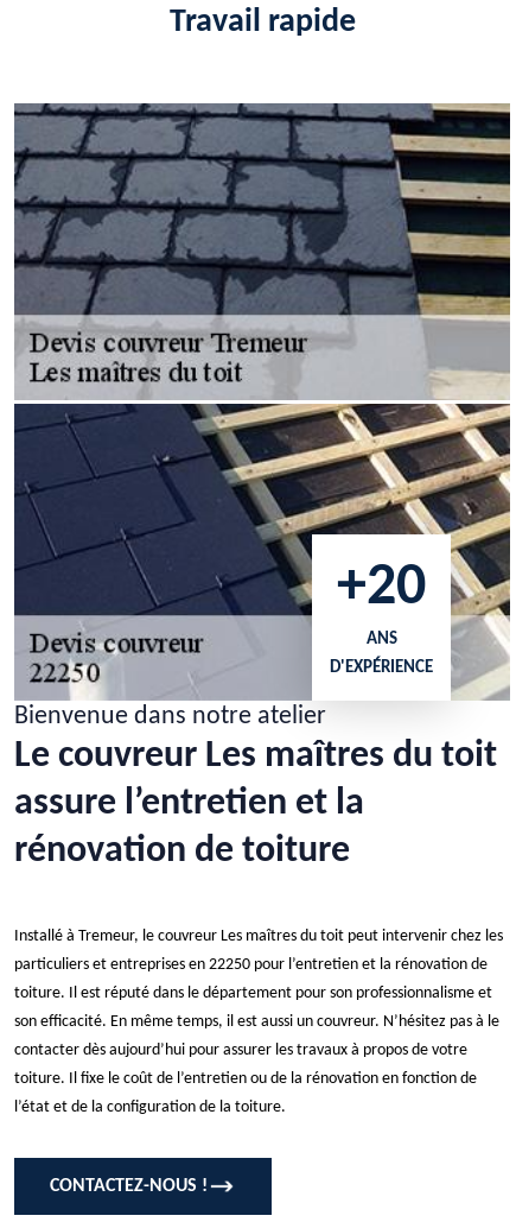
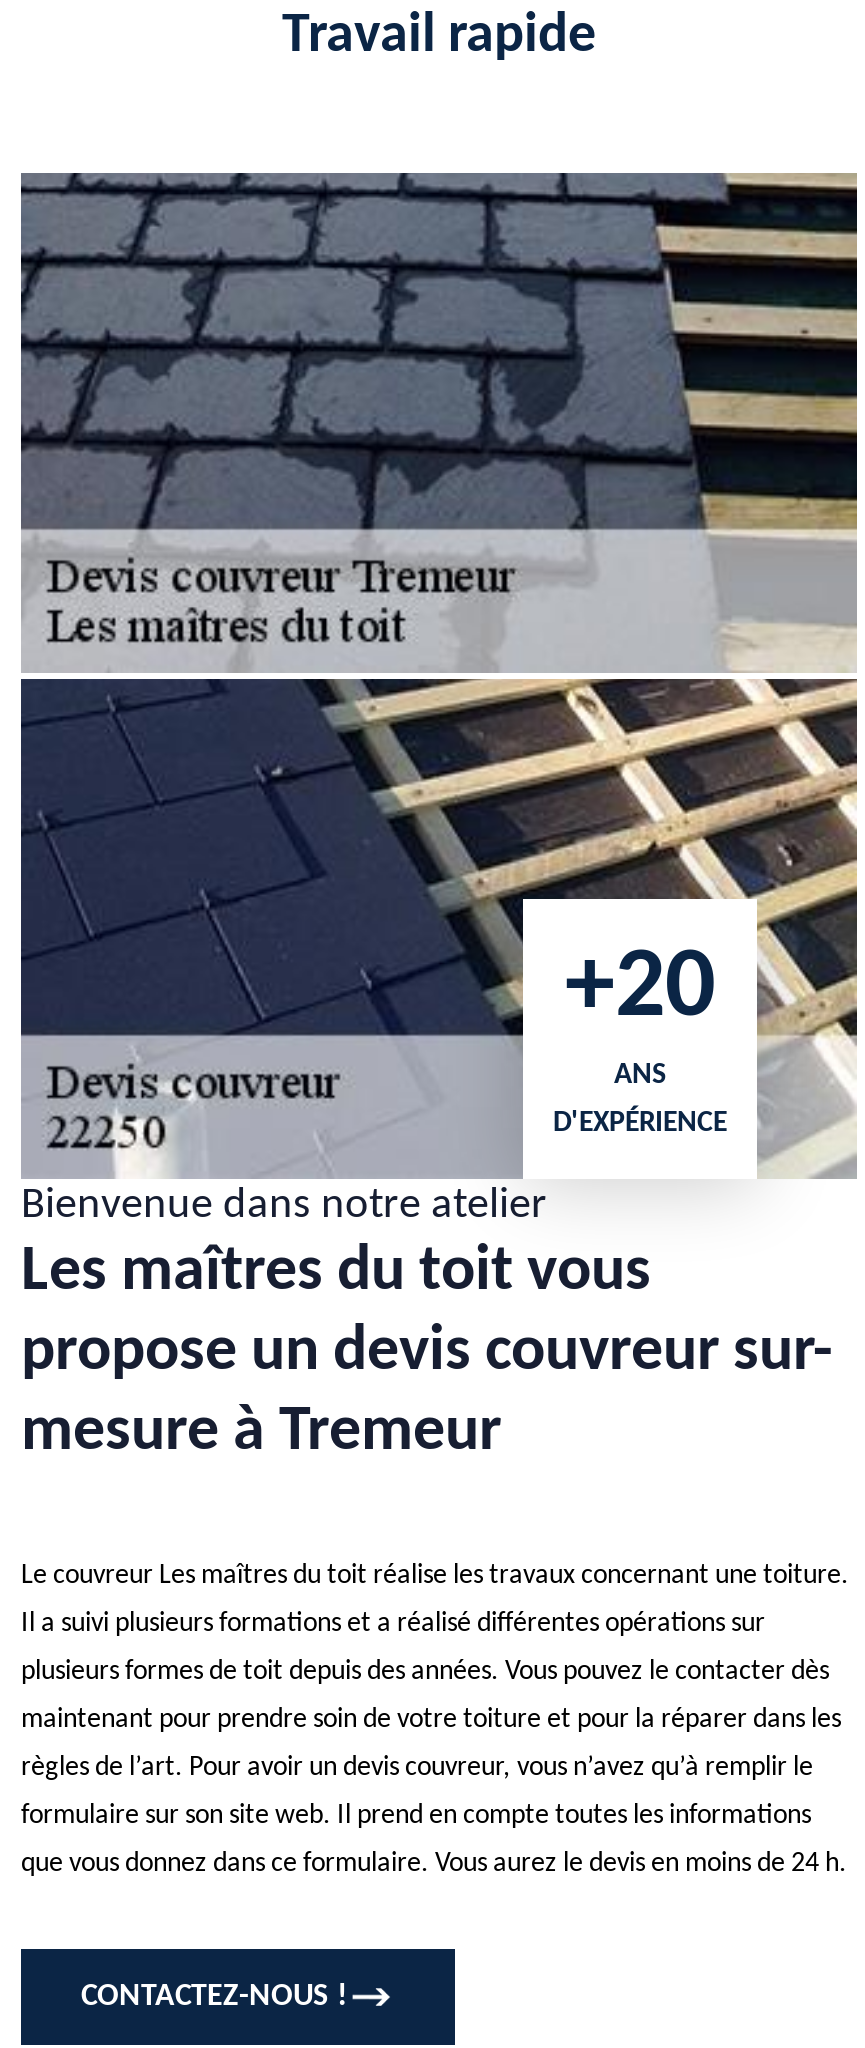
[14,737,497,870] Le couvreur Les maîtres du toit | assure l’entretien et la | rénovation de toiture -> [21,1241,833,1465] Les maîtres du toit vous | propose un devis couvreur sur- | mesure à Tremeur
[14,927,503,945] Installé à Tremeur, le couvreur Les maîtres du toit peut intervenir chez les -> [21,1561,849,1591] Le couvreur Les maîtres du toit réalise les travaux concernant une toiture.
[14,956,488,974] particuliers et entreprises en 22250 pour l’entretien et la rénovation de -> [21,1609,765,1639] Il a suivi plusieurs formations et a réalisé différentes opérations sur
[14,984,492,1002] toiture. Il est réputé dans le département pour son professionnalisme et -> [21,1657,829,1687] plusieurs formes de toit depuis des années. Vous pouvez le contacter dès
[14,1013,499,1031] son efficacité. En même temps, il est aussi un couvreur. N’hésitez pas à le -> [21,1705,841,1735] maintenant pour prendre soin de votre toiture et pour la réparer dans les
[14,1041,467,1059] contacter dès aujourd’hui pour assurer les travaux à propos de votre -> [21,1753,813,1783] règles de l’art. Pour avoir un devis couvreur, vous n’avez qu’à remplir le
[14,1070,477,1088] toiture. Il fixe le coût de l’entretien ou de la rénovation en fonction de -> [21,1801,811,1831] formulaire sur son site web. Il prend en compte toutes les informations
[14,1098,286,1116] l’état et de la configuration de la toiture. -> [21,1849,847,1879] que vous donnez dans ce formulaire. Vous aurez le devis en moins de 24 h.

